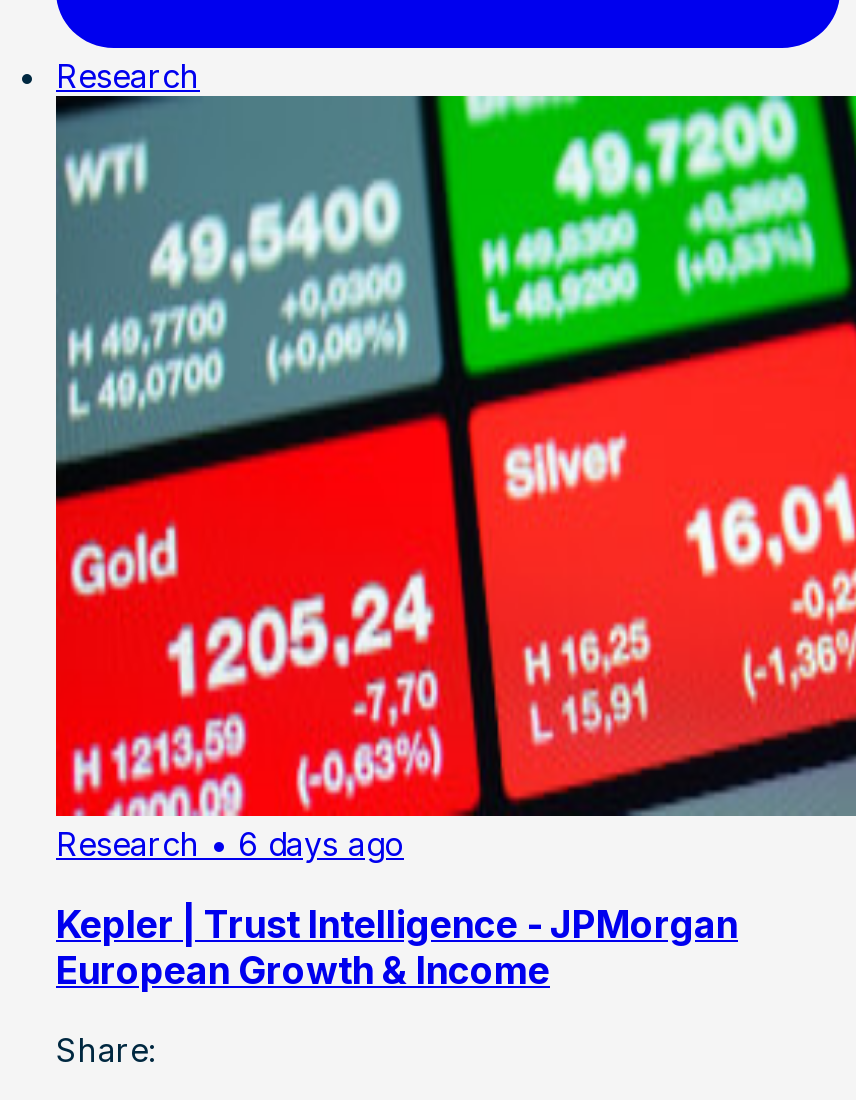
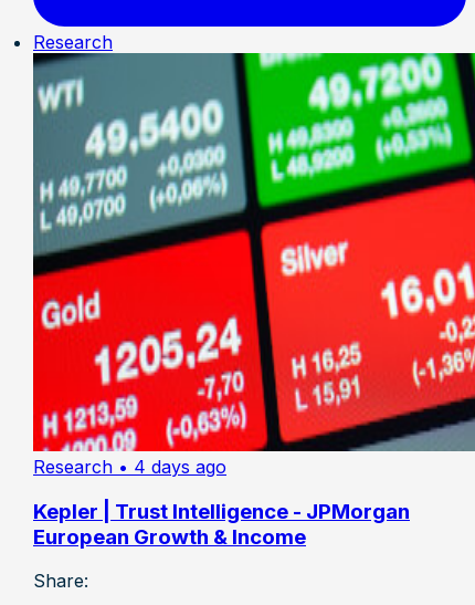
[56,824,404,864] Research • 6 days ago -> [33,456,226,478] Research • 4 days ago

